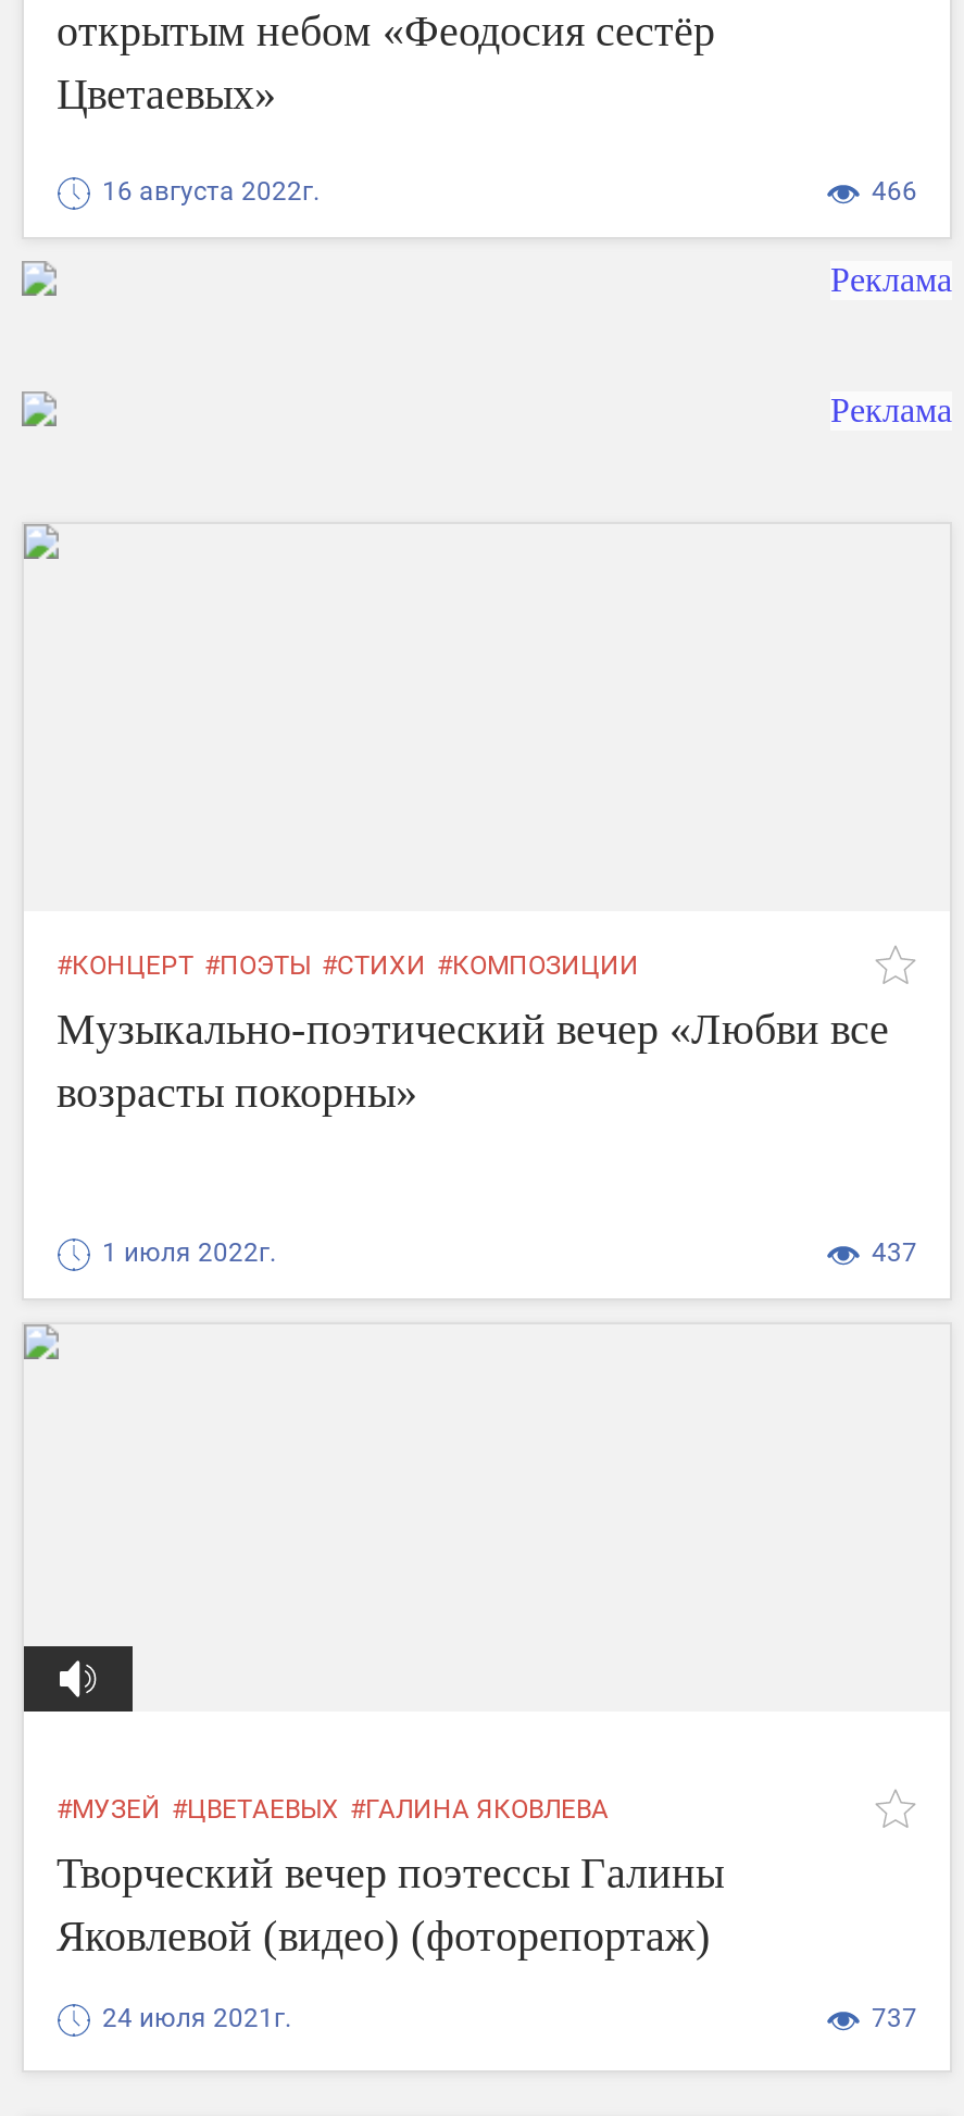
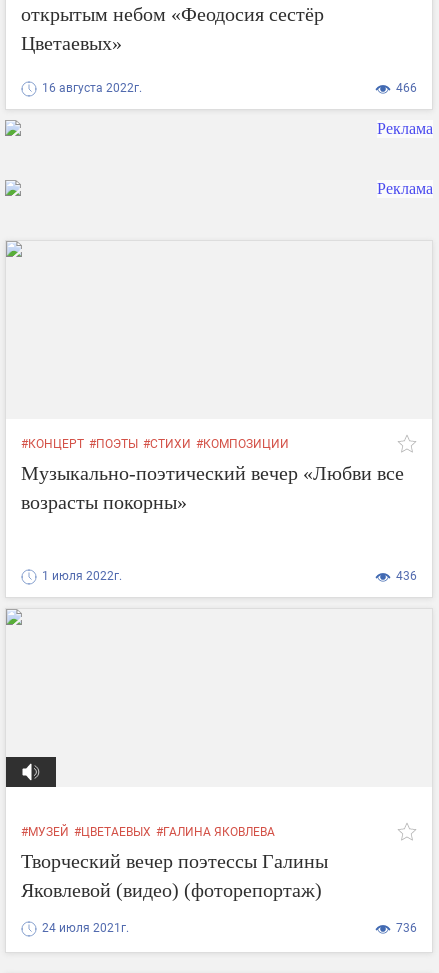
[872,1237,917,1268] 437 -> [396,569,417,583] 436
[872,2003,917,2033] 737 -> [396,921,417,935] 736

